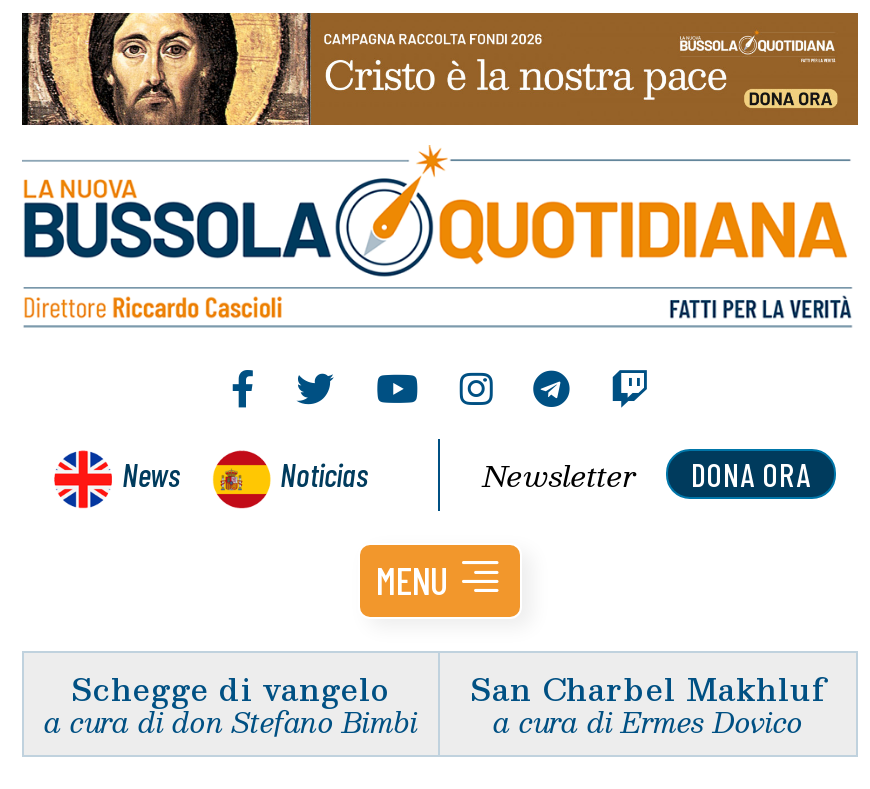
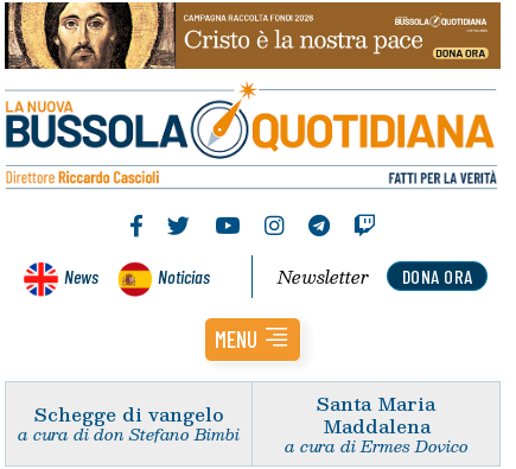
[470,662,826,712] San Charbel Makhluf -> [317,388,435,440] Santa Maria | Maddalena

